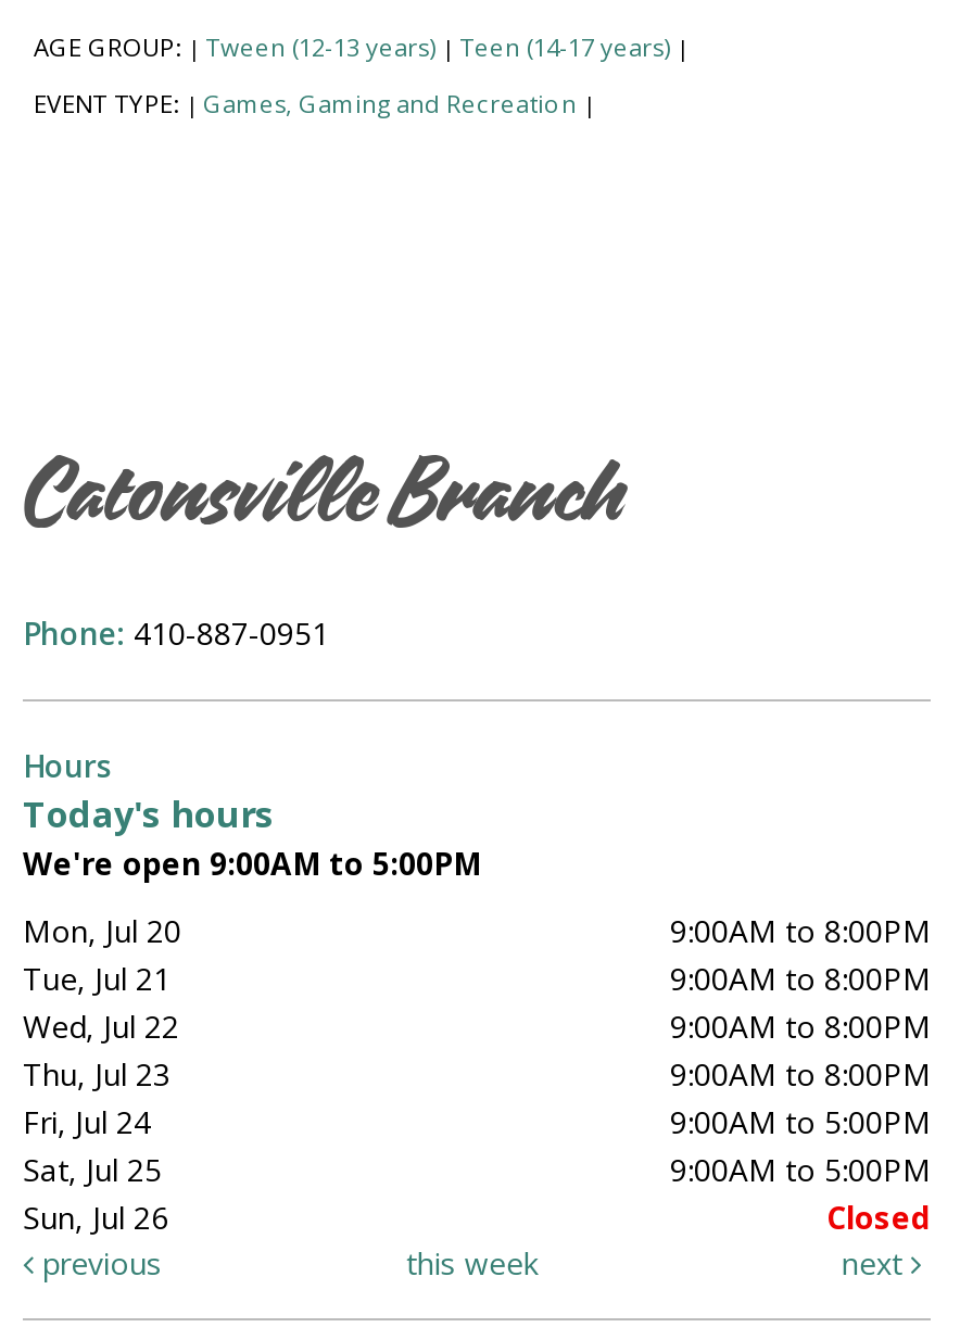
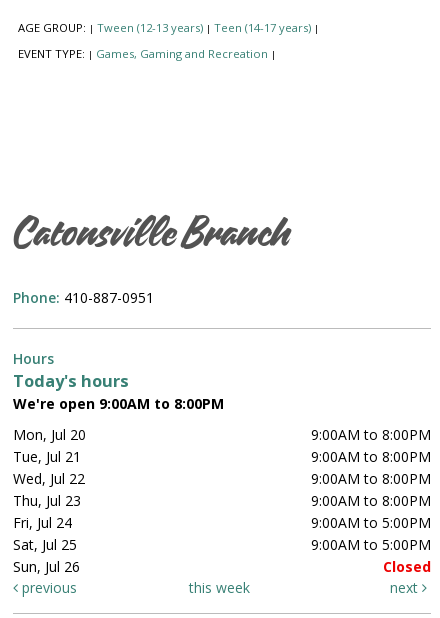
[23,842,481,884] We're open 9:00AM to 5:00PM -> [13,394,224,413] We're open 9:00AM to 8:00PM

